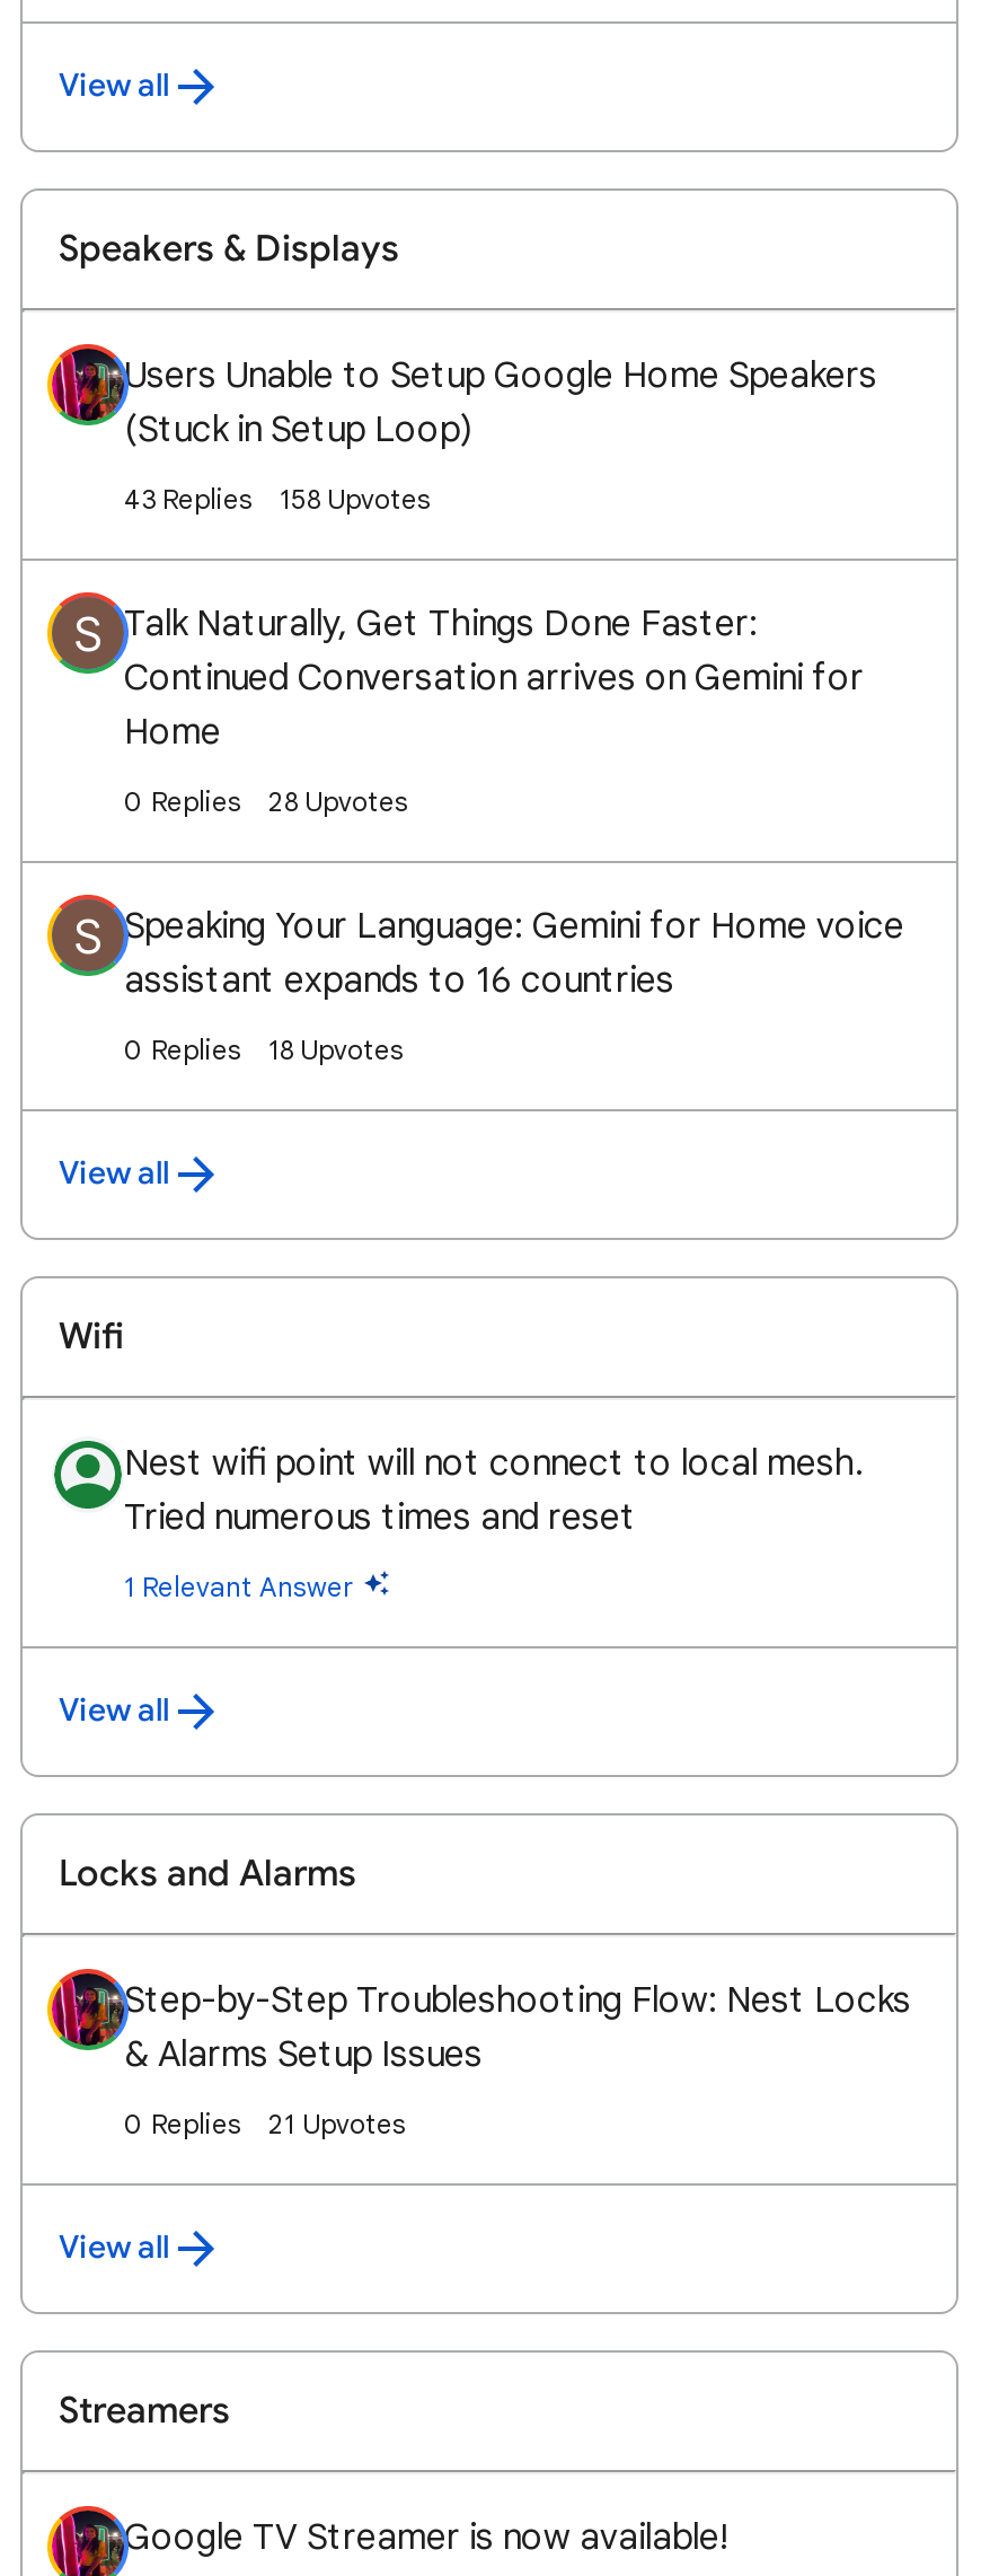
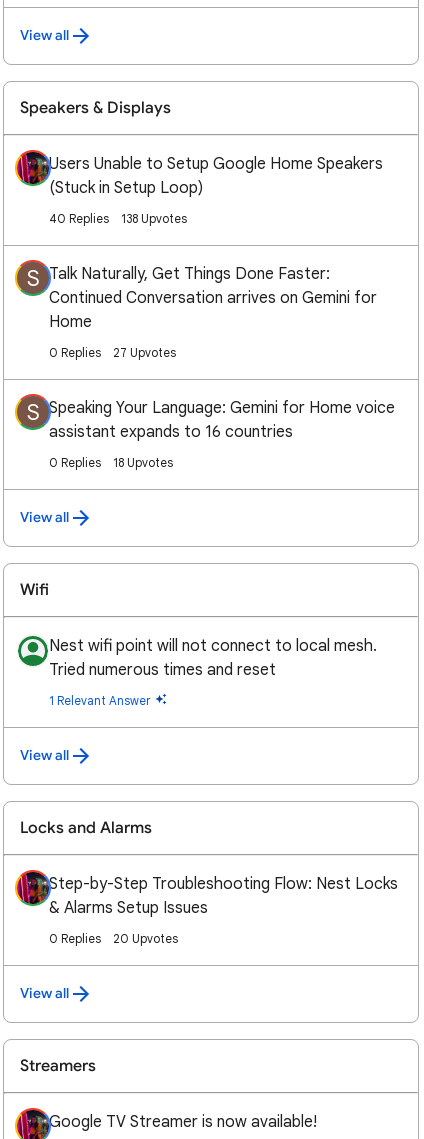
[124,482,253,516] 43 Replies -> [49,211,109,226] 40 Replies
[280,482,431,516] 158 Upvotes -> [121,211,187,226] 138 Upvotes
[268,784,408,818] 28 Upvotes -> [113,345,176,360] 27 Upvotes
[268,2107,406,2140] 21 Upvotes -> [113,931,178,946] 20 Upvotes

